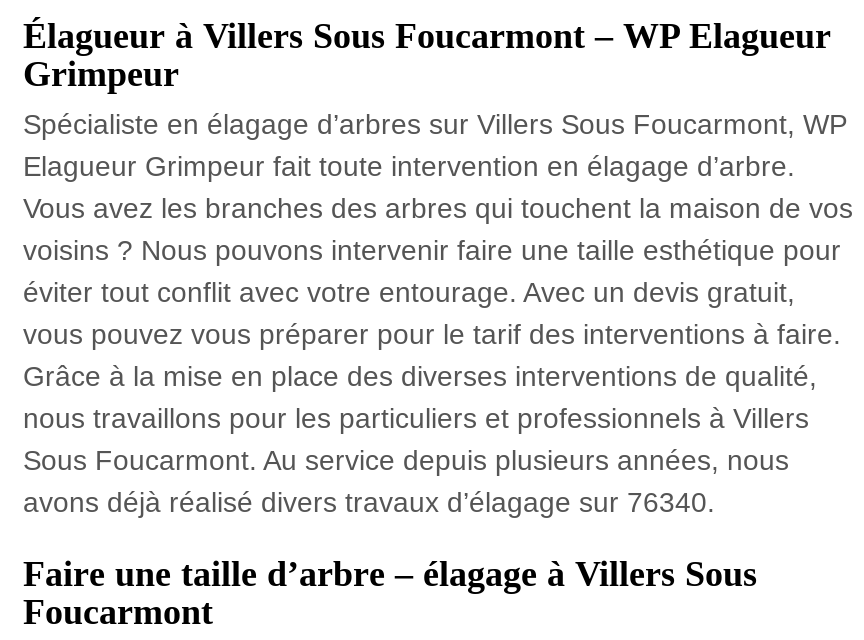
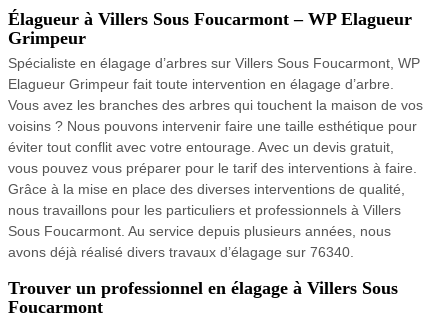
[23,555,757,595] Faire une taille d’arbre – élagage à Villers Sous -> [8,278,398,298] Trouver un professionnel en élagage à Villers Sous

